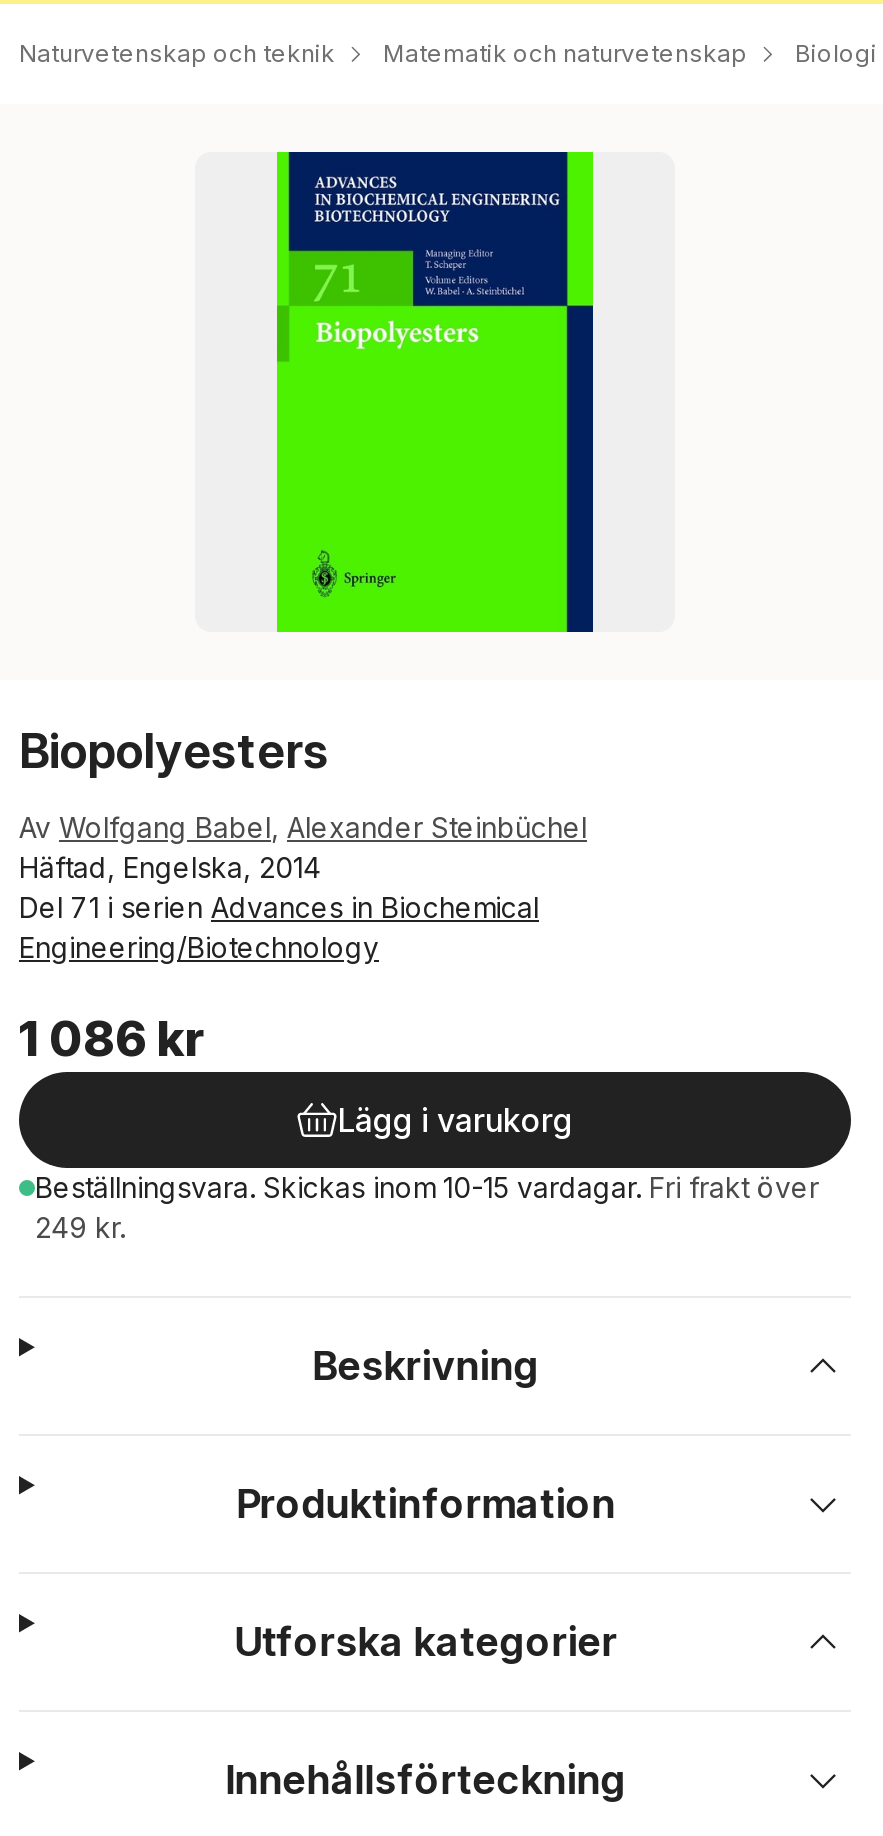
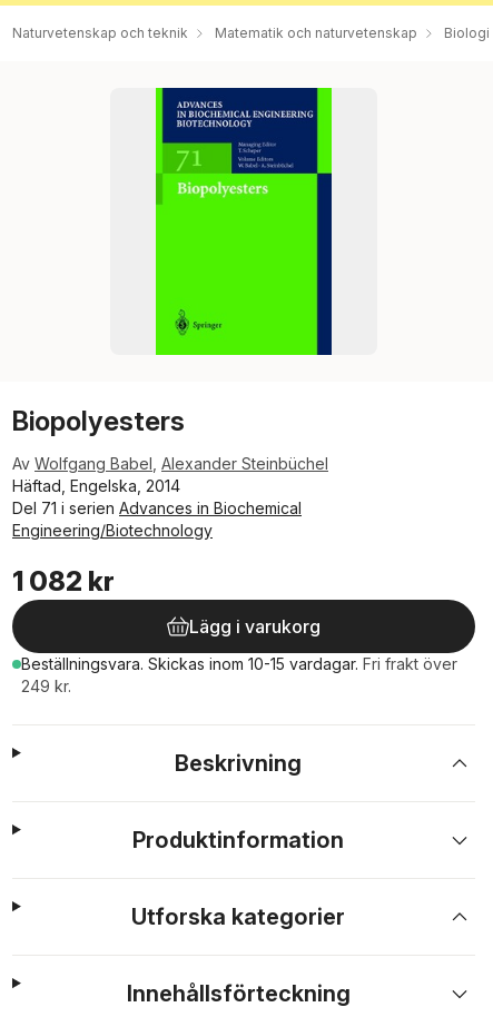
[19,1010,205,1068] 1 086 kr -> [12,565,115,598] 1 082 kr

